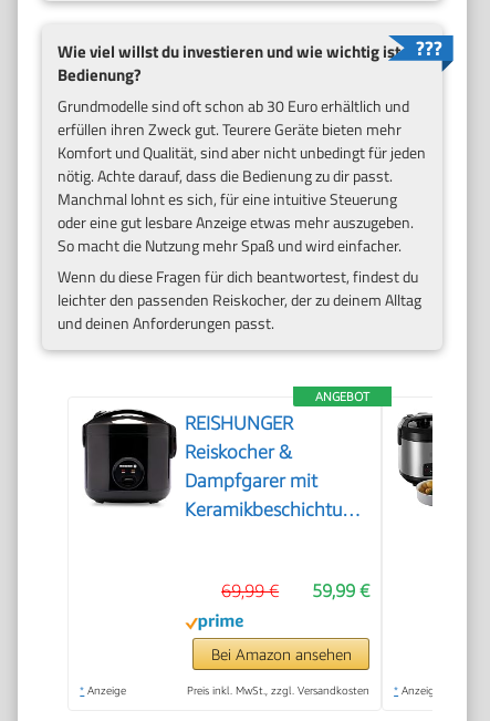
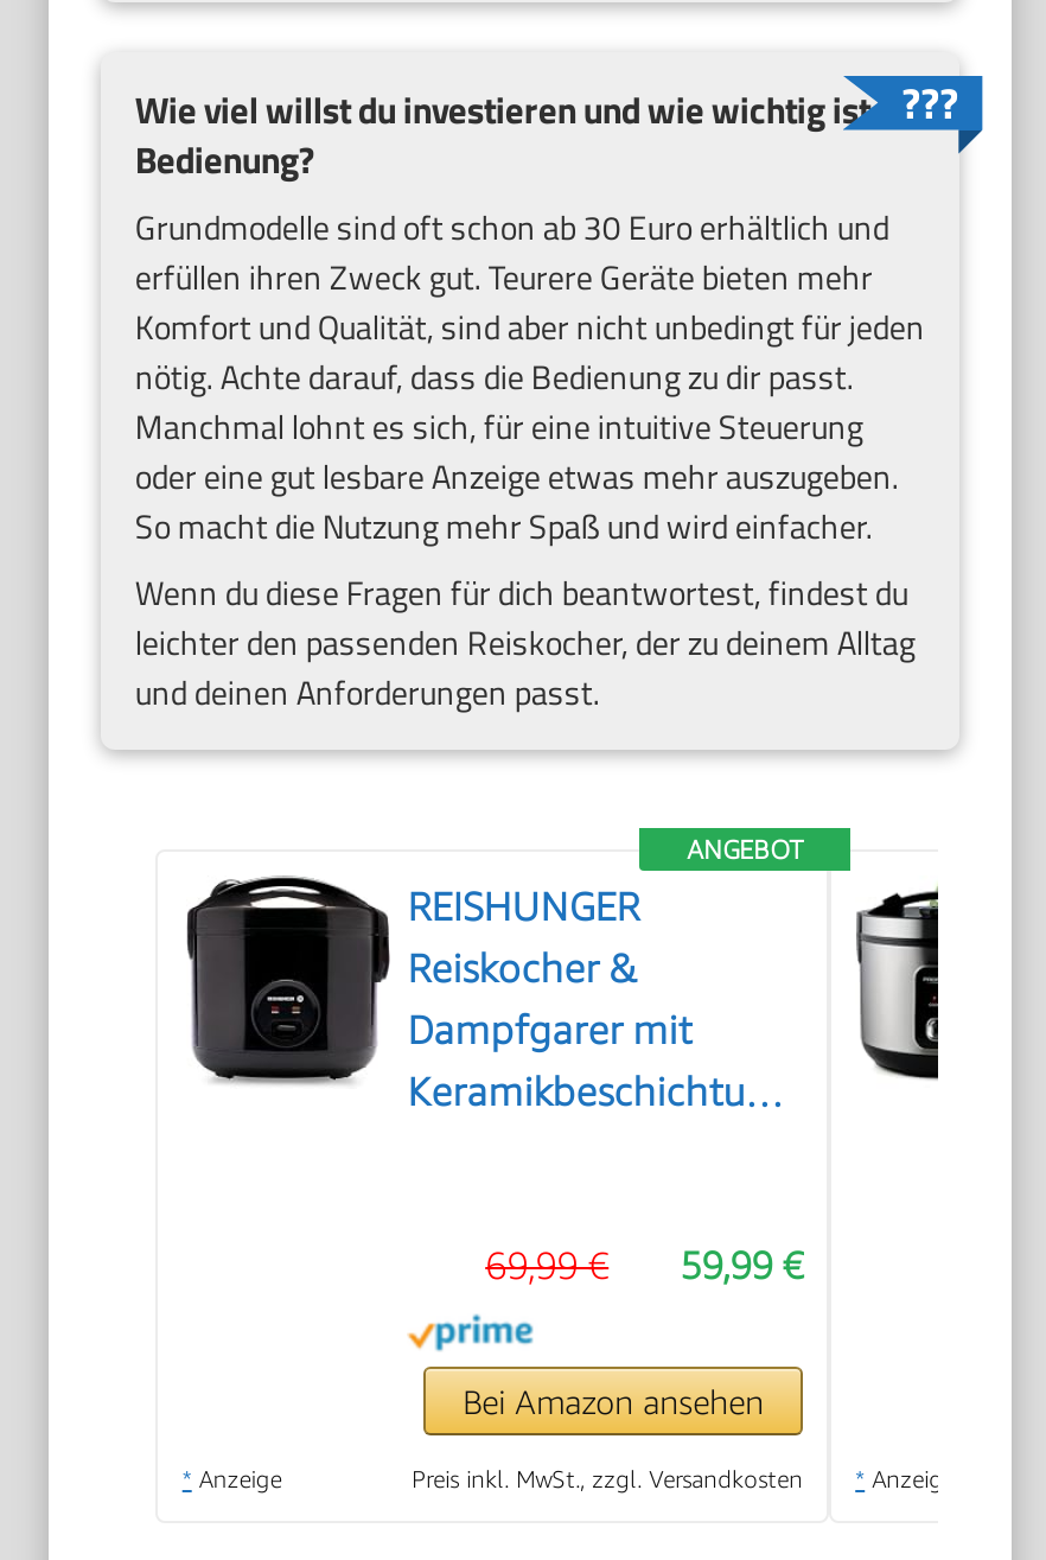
[395,412,434,506] [image] -> [855,885,940,1080] [image]

